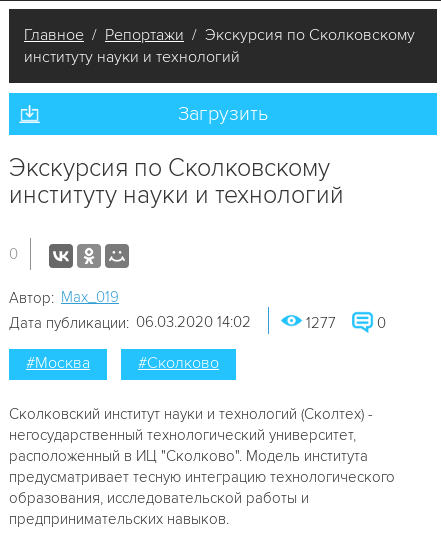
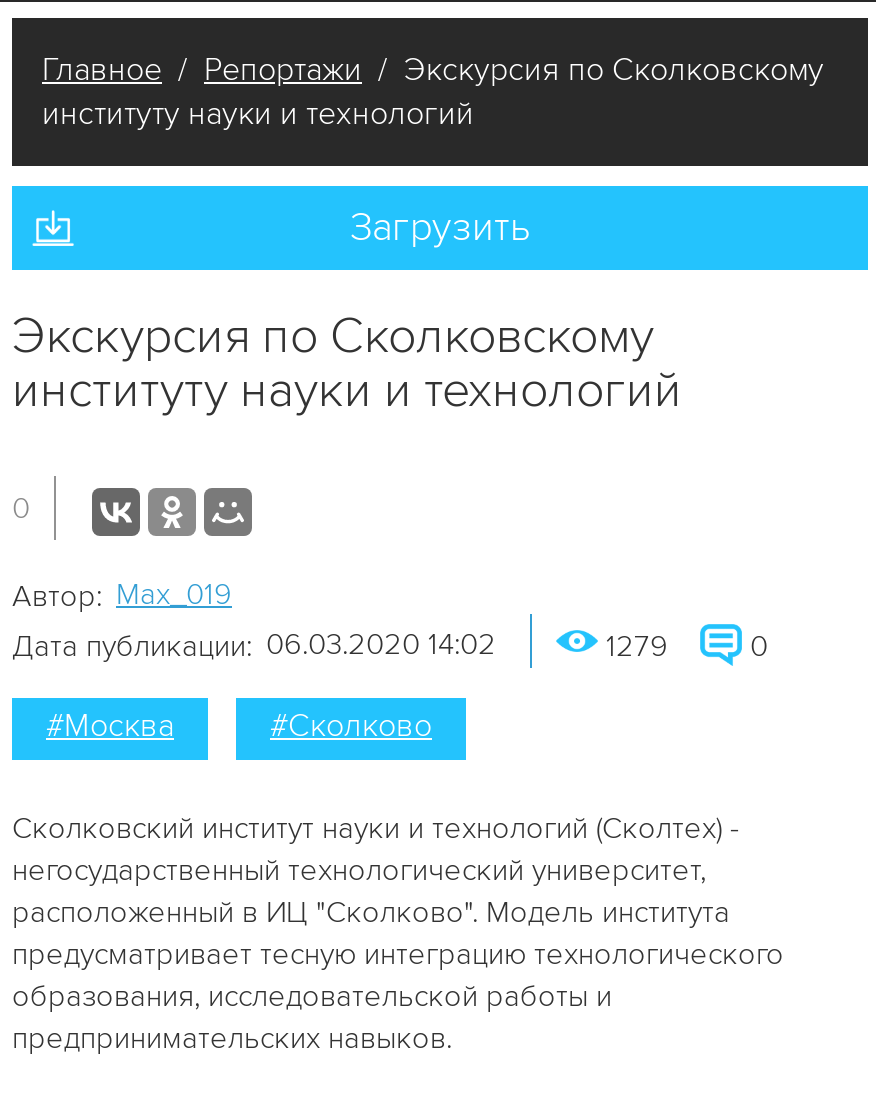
[306,314,336,332] 1277 -> [606,627,668,663] 1279

